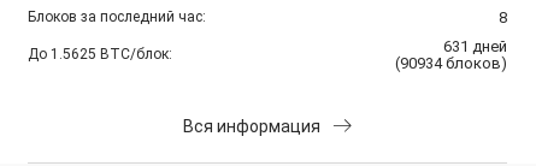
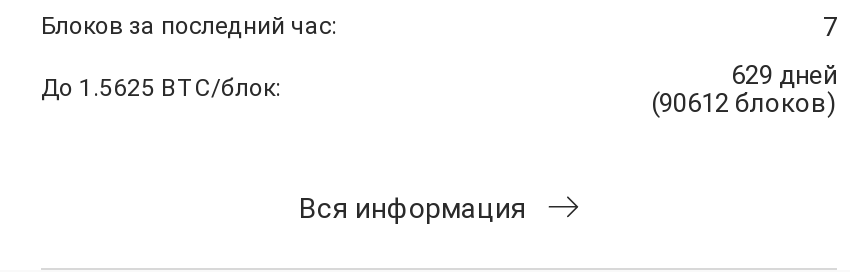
[499,8,507,26] 8 -> [823,11,837,41] 7
[443,37,507,55] 631 дней -> [731,59,837,89] 629 дней
[395,54,507,72] (90934 блоков) -> [651,87,837,117] (90612 блоков)

